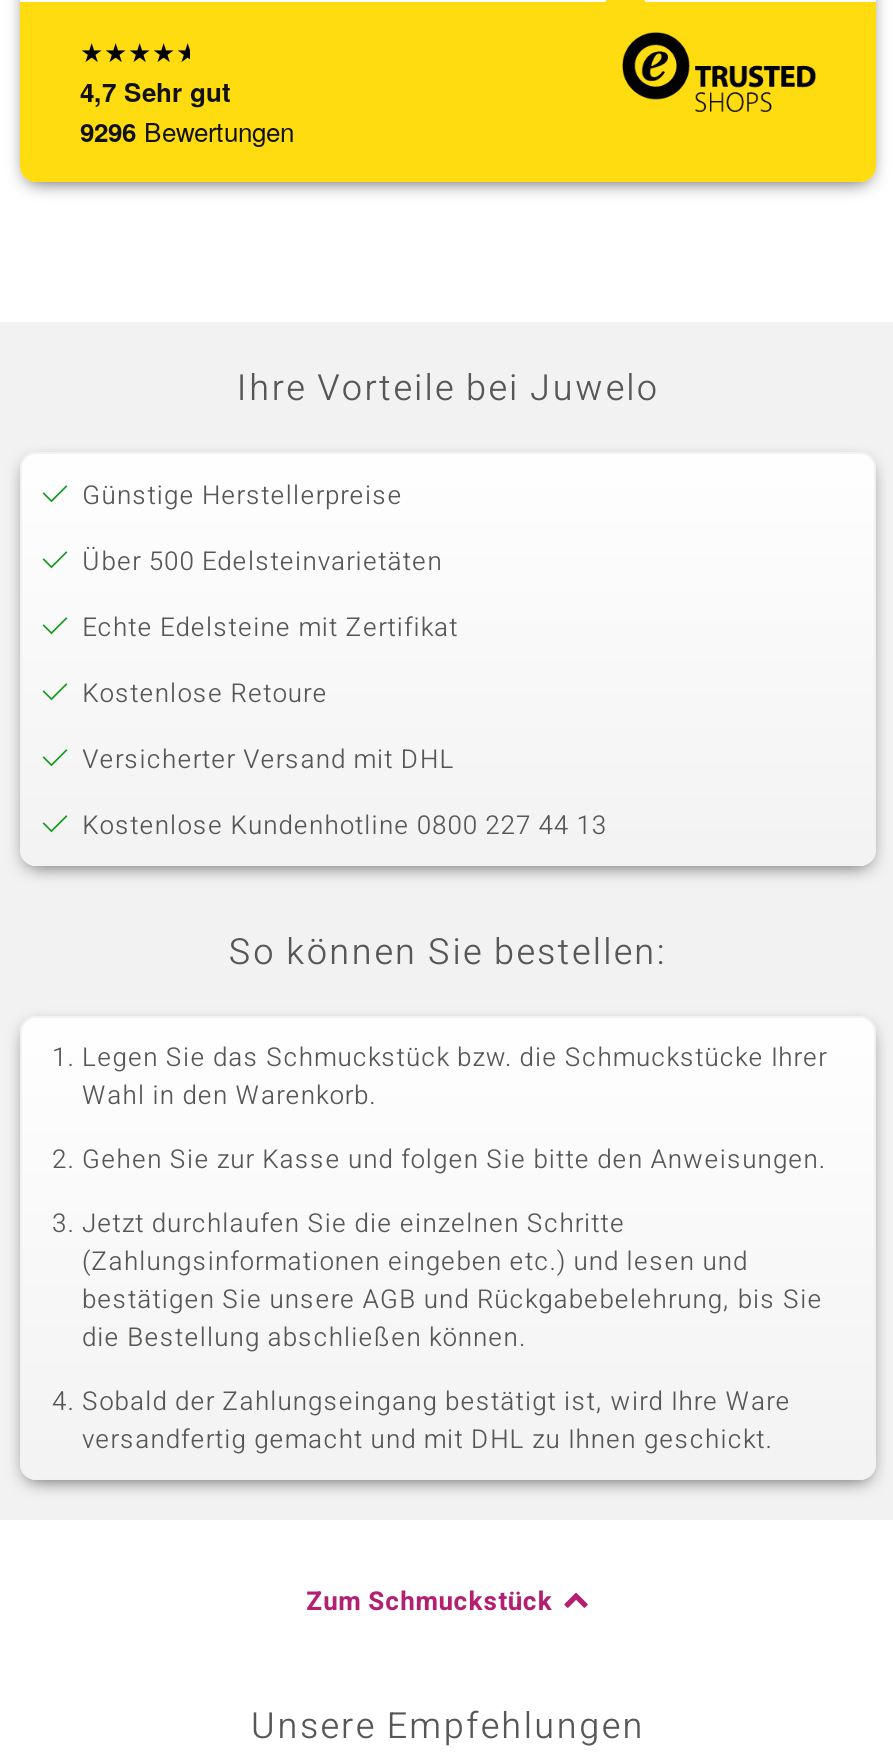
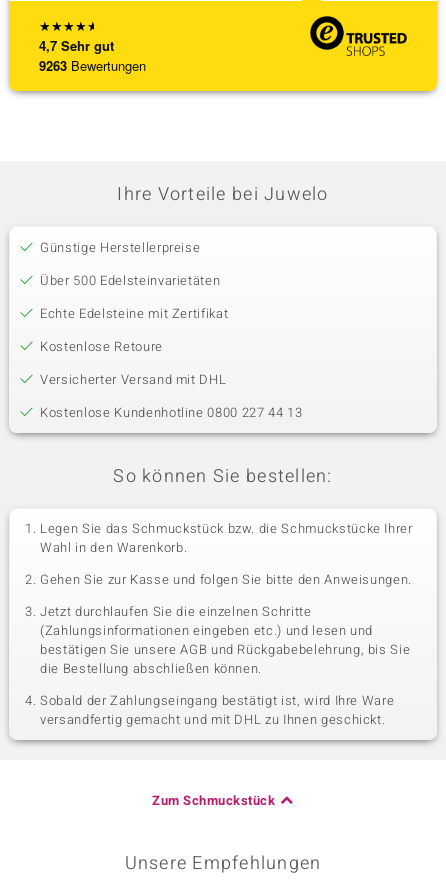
[80,112,294,150] 9296 Bewertungen -> [39,56,146,75] 9263 Bewertungen

